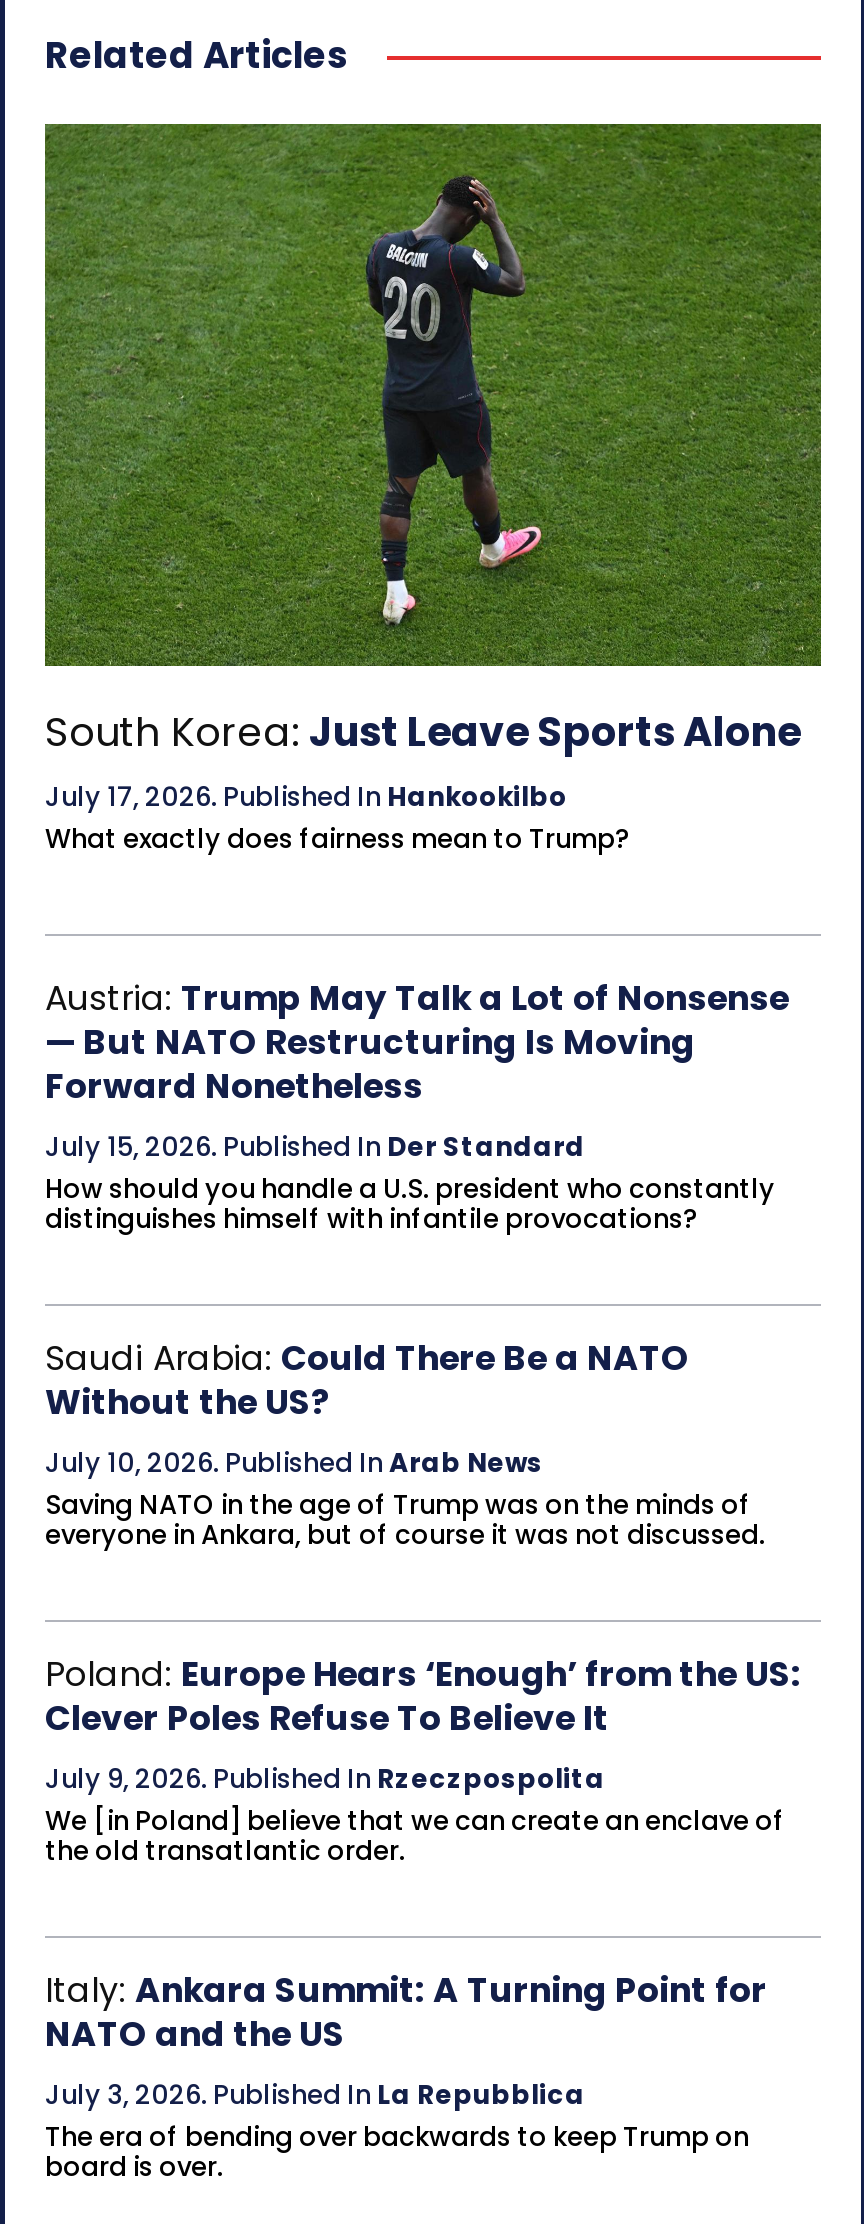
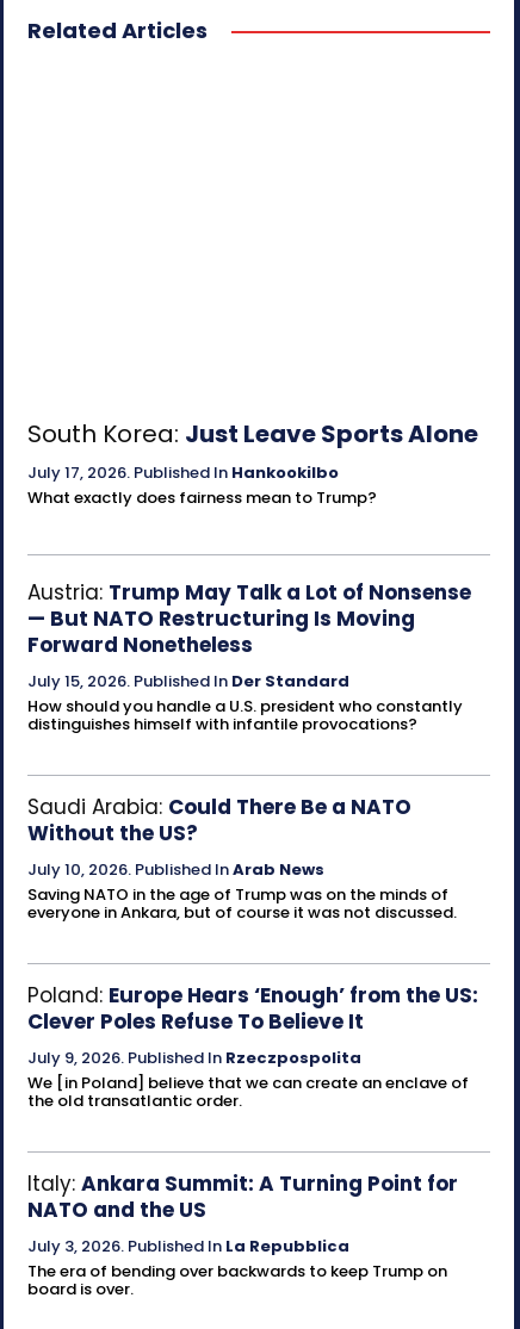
[43,122,823,668] [image] -> none

